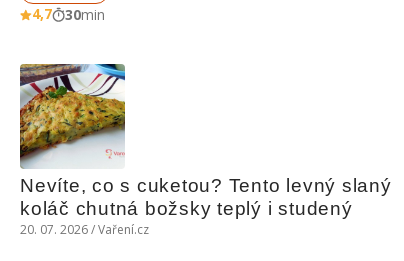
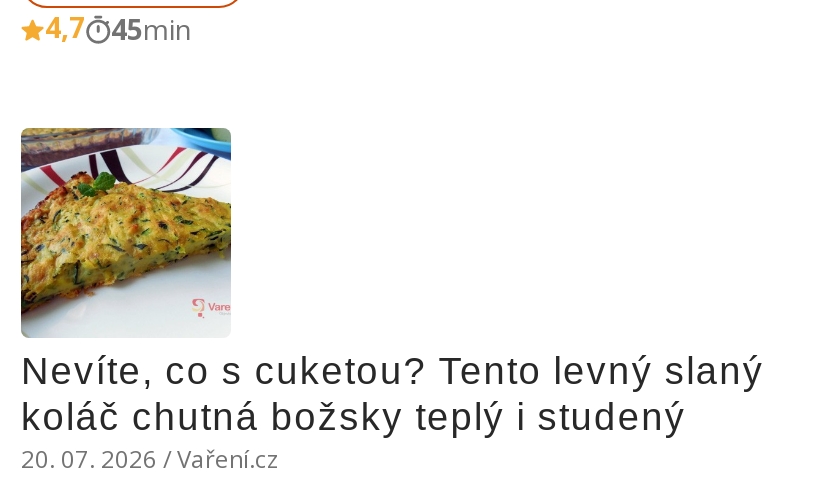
[32,4,105,24] 4,7 30min -> [45,8,191,48] 4,7 45min

